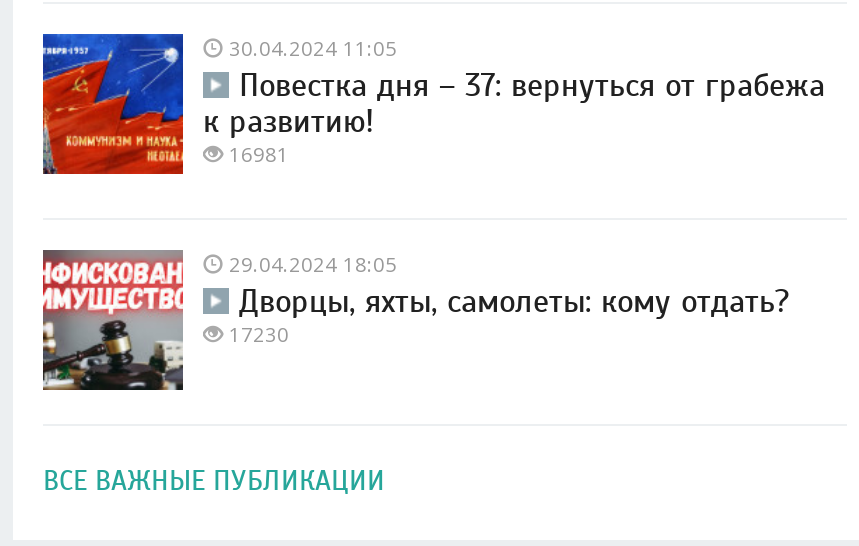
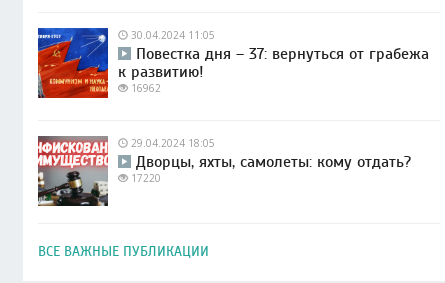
[229,140,289,168] 16981 -> [131,81,161,95] 16962
[229,320,289,348] 17230 -> [131,171,161,185] 17220

